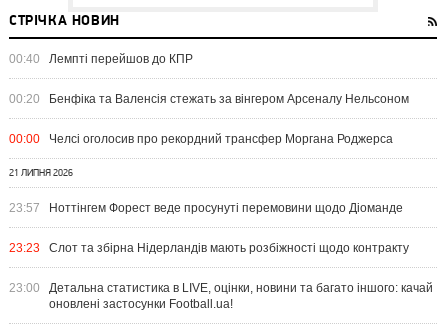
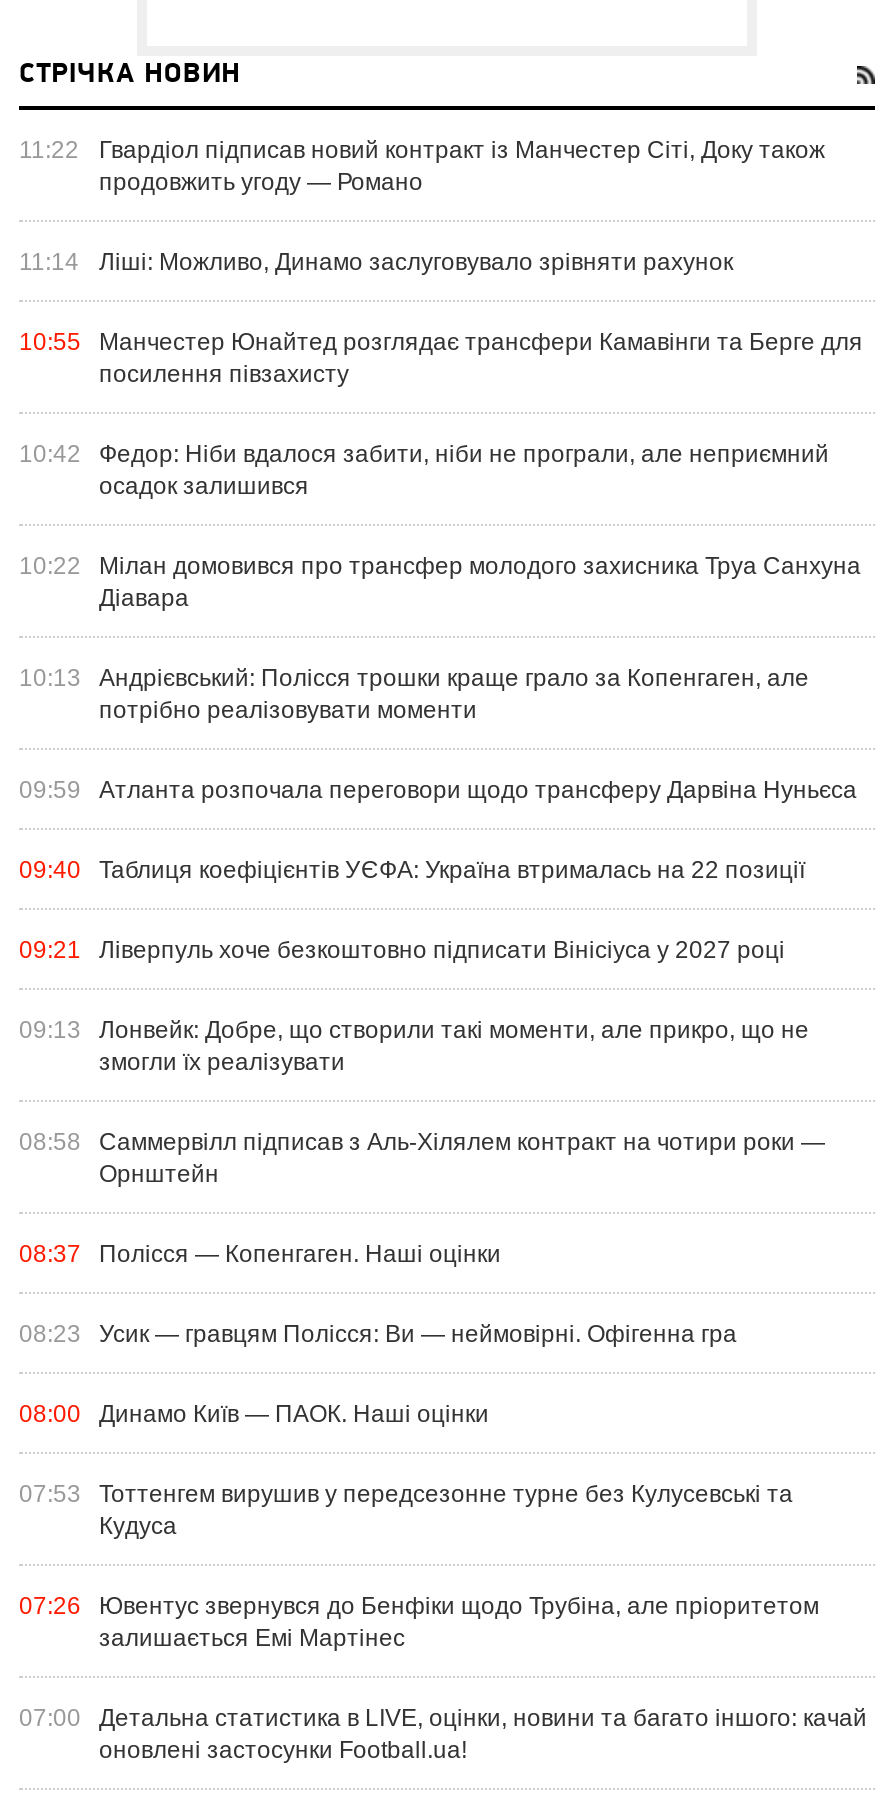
[9,52,409,295] 00:40 | Лемпті перейшов до КПР | 00:20 | Бенфіка та Валенсія стежать за вінгером Арсеналу Нельсоном | 00:00 | Челсі оголосив про рекордний трансфер Моргана Роджерса | 21 ЛИПНЯ 2026 | 23:57 | Ноттінгем Форест веде просунуті перемовини щодо Діоманде | 23:23 | Слот та збірна Нідерландів мають розбіжності щодо контракту | 23:00 -> [19,136,863,1732] 11:22 | Гвардіол підписав новий контракт із Манчестер Сіті, Доку також | продовжить угоду — Романо | 11:14 | Ліші: Можливо, Динамо заслуговувало зрівняти рахунок | 10:55 | Манчестер Юнайтед розглядає трансфери Камавінги та Берге для | посилення півзахисту | 10:42 | Федор: Ніби вдалося забити, ніби не програли, але неприємний | осадок залишився | 10:22 | Мілан домовився про трансфер молодого захисника Труа Санхуна | Діавара | 10:13 | Андрієвський: Полісся трошки краще грало за Копенгаген, але | потрібно реалізовувати моменти | 09:59 | Атланта розпочала переговори щодо трансферу Дарвіна Нуньєса | 09:40 | Таблиця коефіцієнтів УЄФА: Україна втрималась на 22 позиції | 09:21 | Ліверпуль хоче безкоштовно підписати Вінісіуса у 2027 році | 09:13 | Лонвейк: Добре, що створили такі моменти, але прикро, що не | змогли їх реалізувати | 08:58 | Саммервілл підписав з Аль-Хілялем контракт на чотири роки — | Орнштейн | 08:37 | Полісся — Копенгаген. Наші оцінки | 08:23 | Усик — гравцям Полісся: Ви — неймовірні. Офігенна гра | 08:00 | Динамо Київ — ПАОК. Наші оцінки | 07:53 | Тоттенгем вирушив у передсезонне турне без Кулусевські та | Кудуса | 07:26 | Ювентус звернувся до Бенфіки щодо Трубіна, але пріоритетом | залишається Емі Мартінес | 07:00

